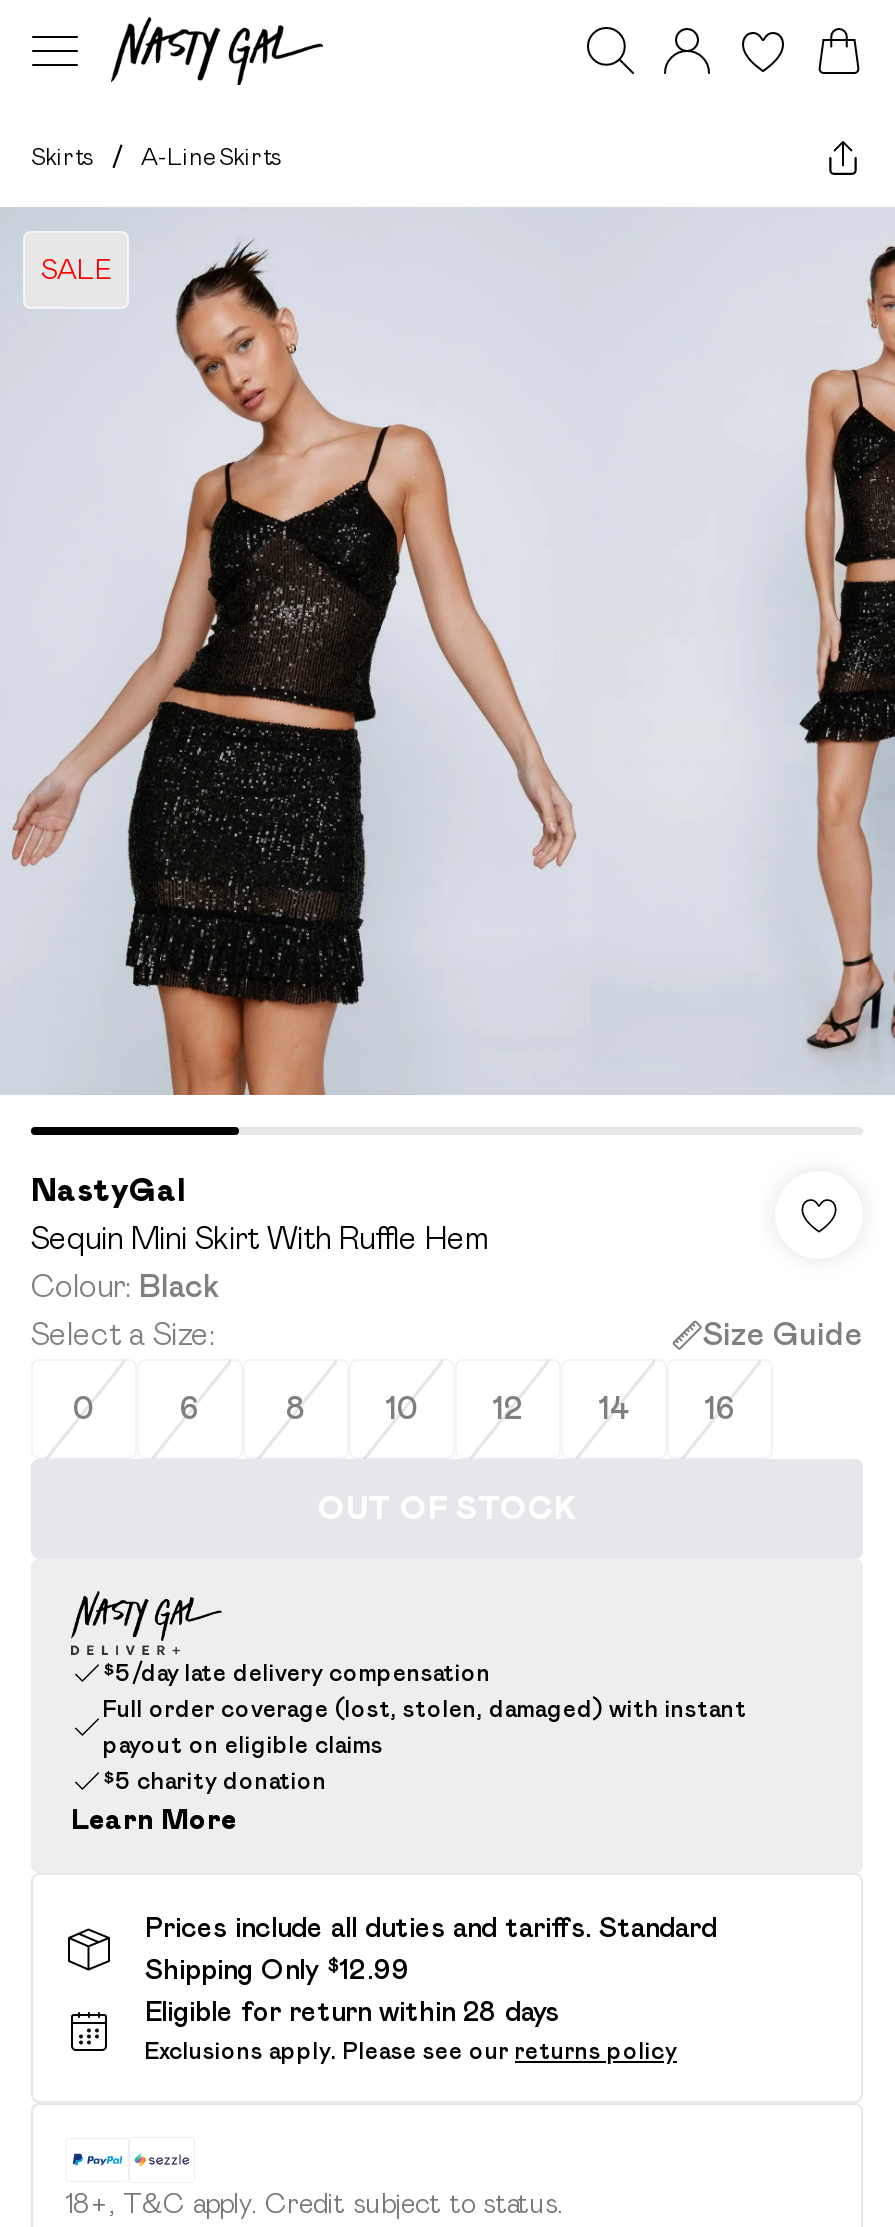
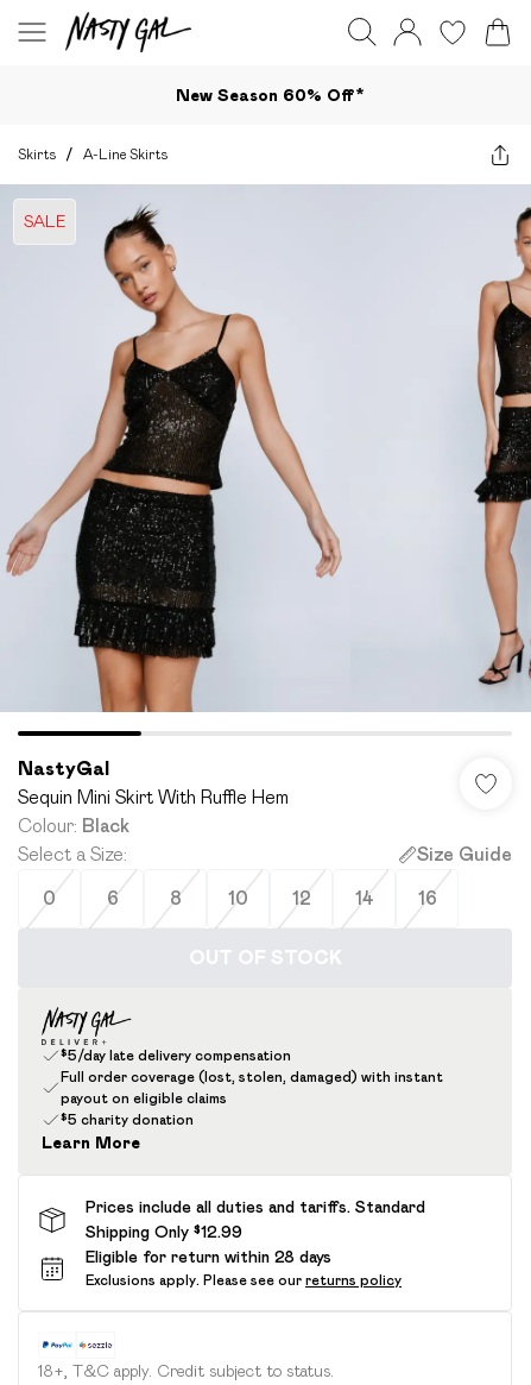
none -> [175,85,364,104] New Season 60% Off*

